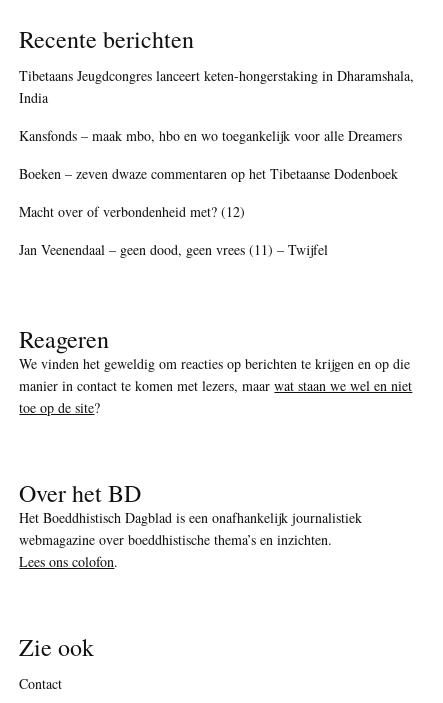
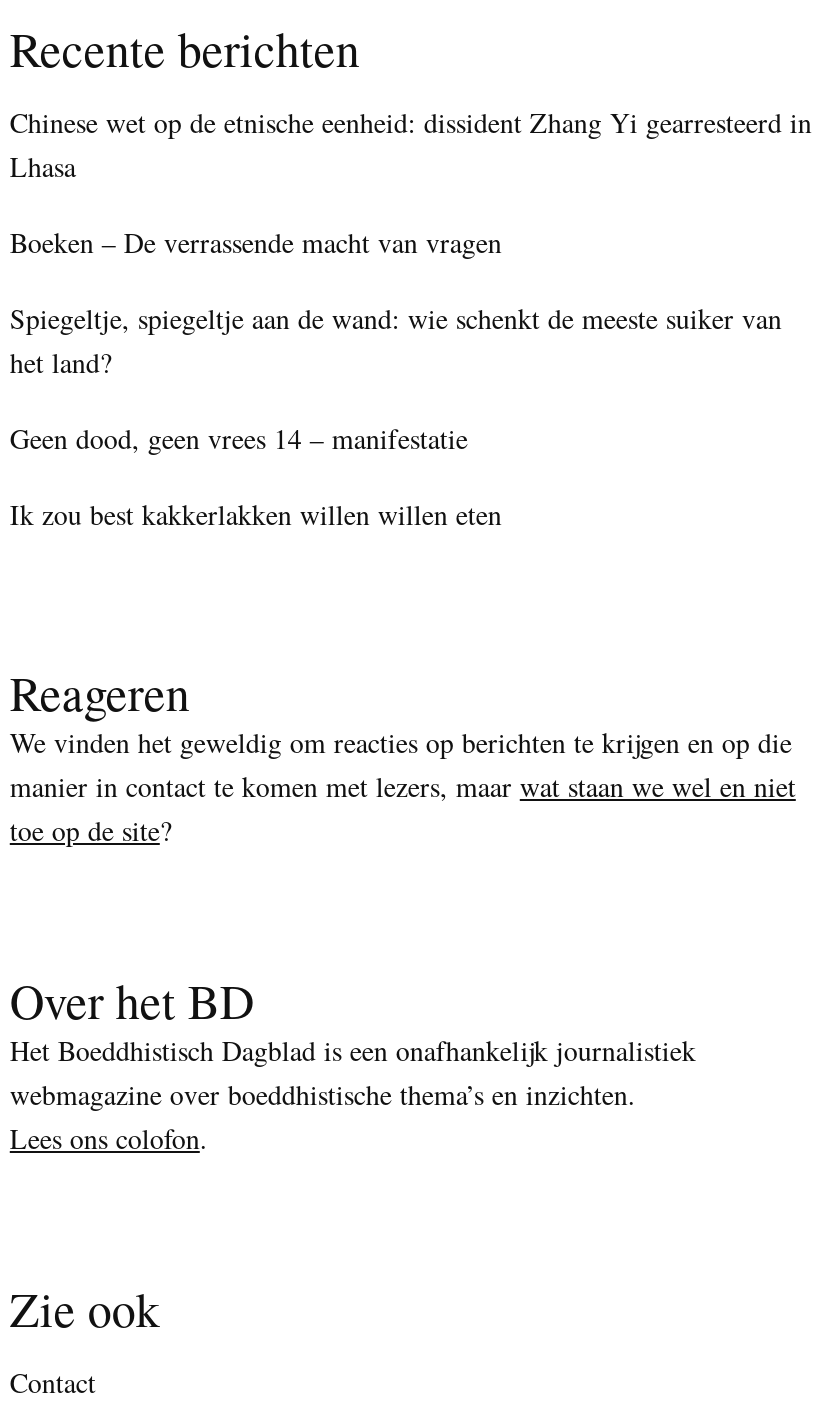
[19,66,414,107] Tibetaans Jeugdcongres lanceert keten-hongerstaking in Dharamshala, | India -> [10,103,812,185] Chinese wet op de etnische eenheid: dissident Zhang Yi gearresteerd in | Lhasa
[19,126,402,145] Kansfonds – maak mbo, hbo en wo toegankelijk voor alle Dreamers -> [10,223,502,261] Boeken – De verrassende macht van vragen
[19,164,398,183] Boeken – zeven dwaze commentaren op het Tibetaanse Dodenboek -> [10,299,782,381] Spiegeltje, spiegeltje aan de wand: wie schenkt de meeste suiker van | het land?
[19,202,245,221] Macht over of verbondenheid met? (12) -> [10,419,468,457] Geen dood, geen vrees 14 – manifestatie
[19,240,328,259] Jan Veenendaal – geen dood, geen vrees (11) – Twijfel -> [10,495,502,533] Ik zou best kakkerlakken willen willen eten

